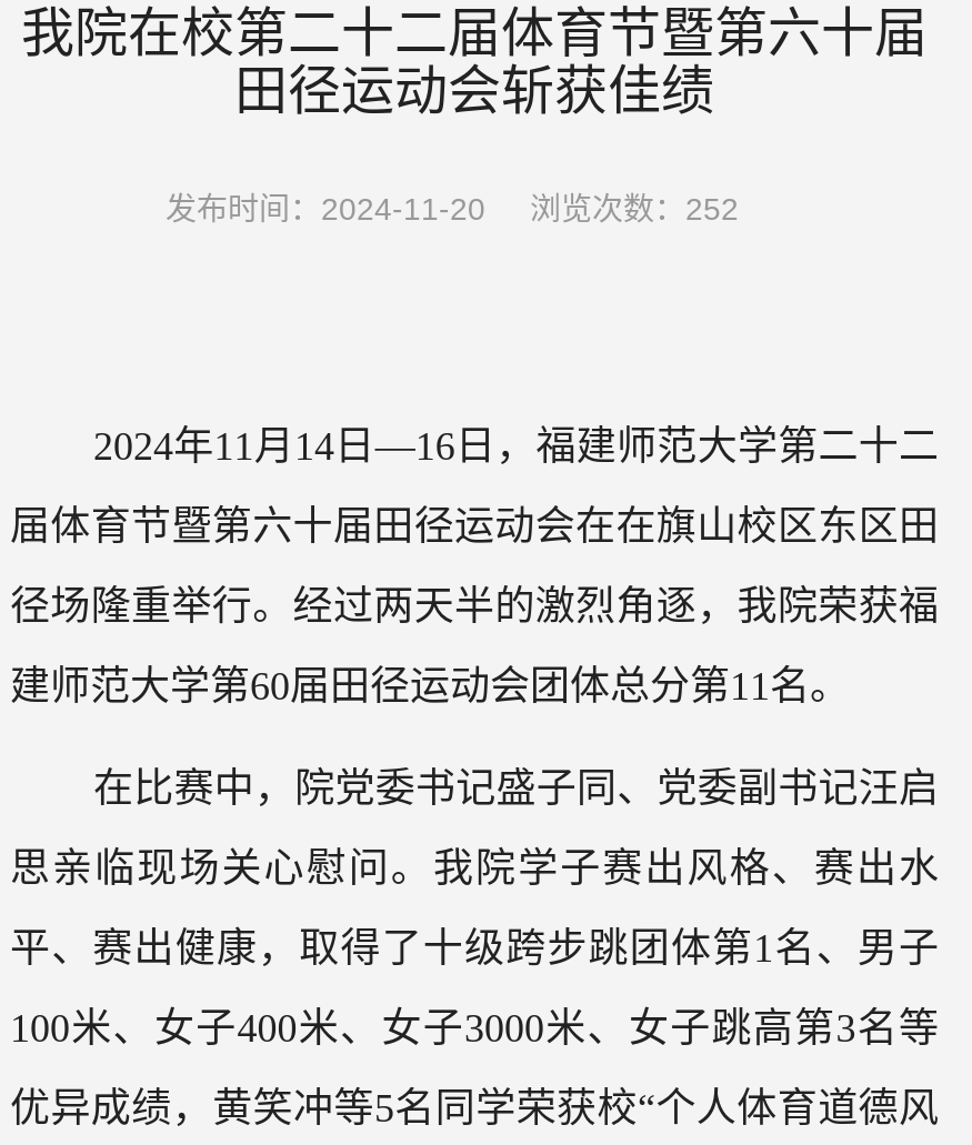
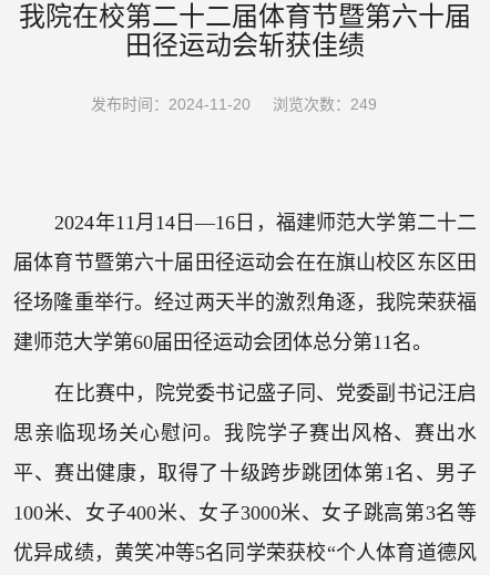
[166,191,739,227] 发布时间：2024-11-20 浏览次数：252 -> [91,95,377,113] 发布时间：2024-11-20 浏览次数：249

